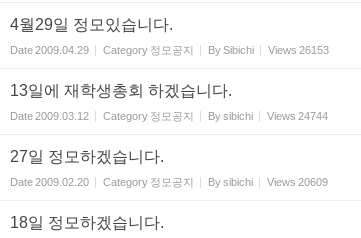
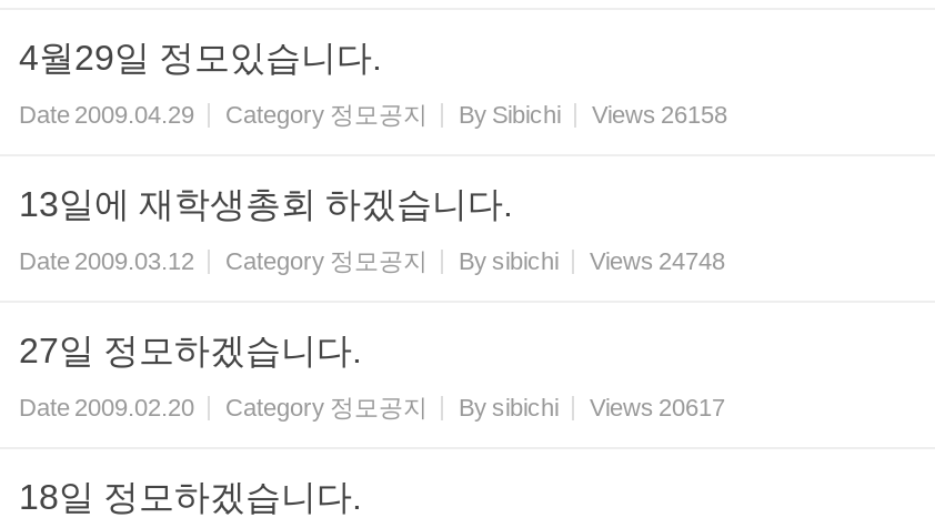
[10,44,329,56] Date 2009.04.29 Category 정모공지 By Sibichi Views 26153 -> [19,101,727,128] Date 2009.04.29 Category 정모공지 By Sibichi Views 26158
[10,110,328,122] Date 2009.03.12 Category 정모공지 By sibichi Views 24744 -> [19,247,725,274] Date 2009.03.12 Category 정모공지 By sibichi Views 24748
[10,176,328,188] Date 2009.02.20 Category 정모공지 By sibichi Views 20609 -> [19,394,725,420] Date 2009.02.20 Category 정모공지 By sibichi Views 20617

